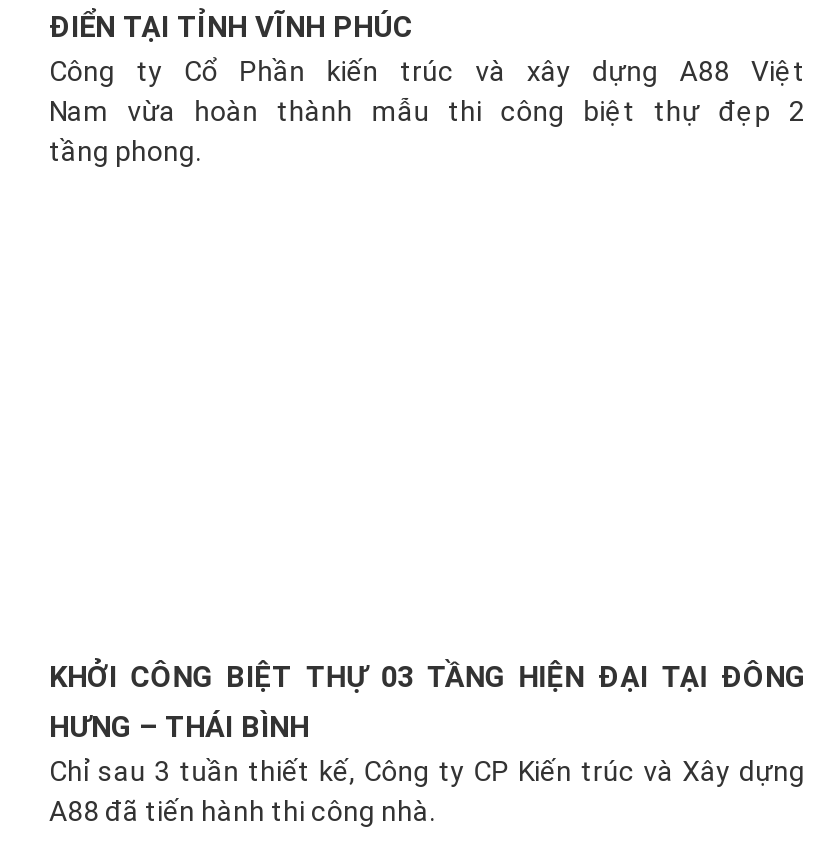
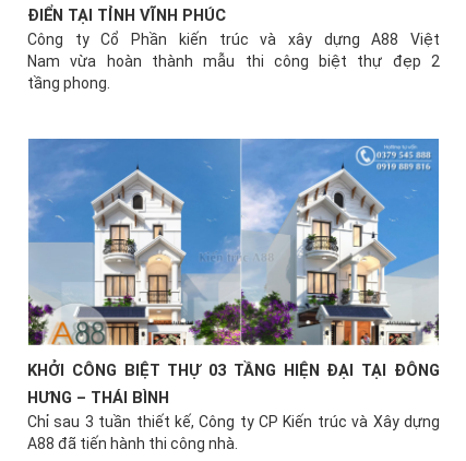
none -> [27,138,440,346] [image]

